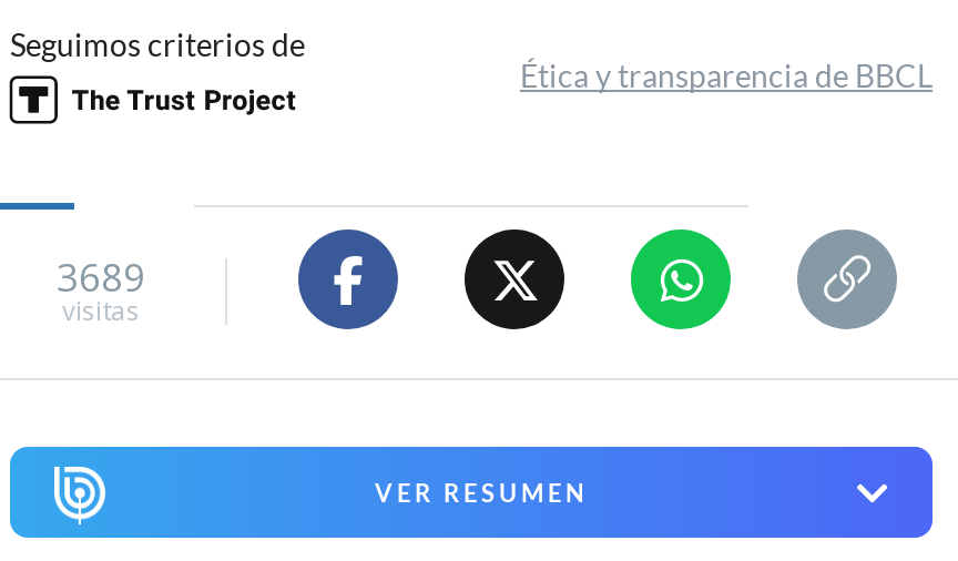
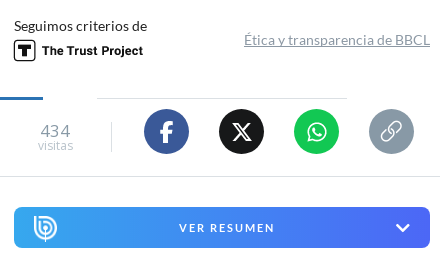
[57,252,145,303] 3689 -> [40,119,70,142] 434

